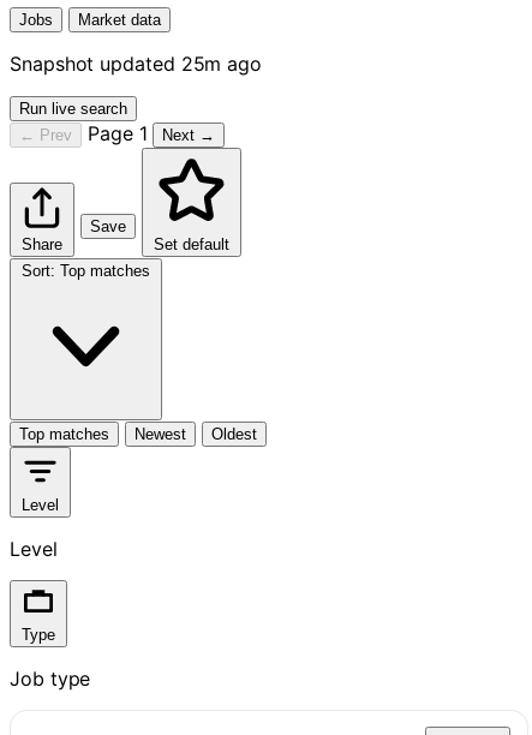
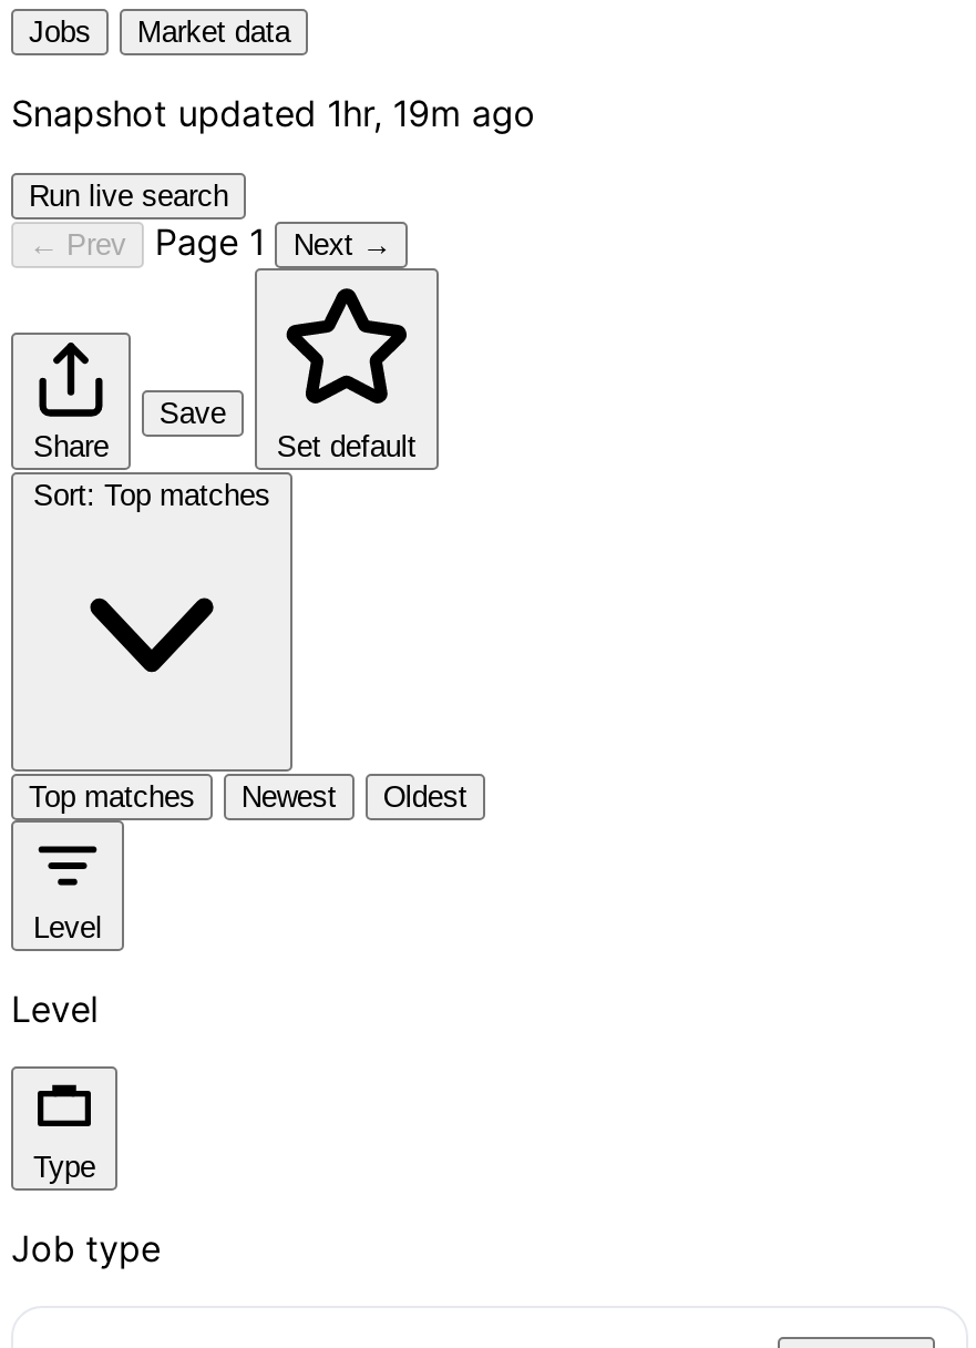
[10,52,262,76] Snapshot updated 25m ago -> [11,91,536,135] Snapshot updated 1hr, 19m ago

